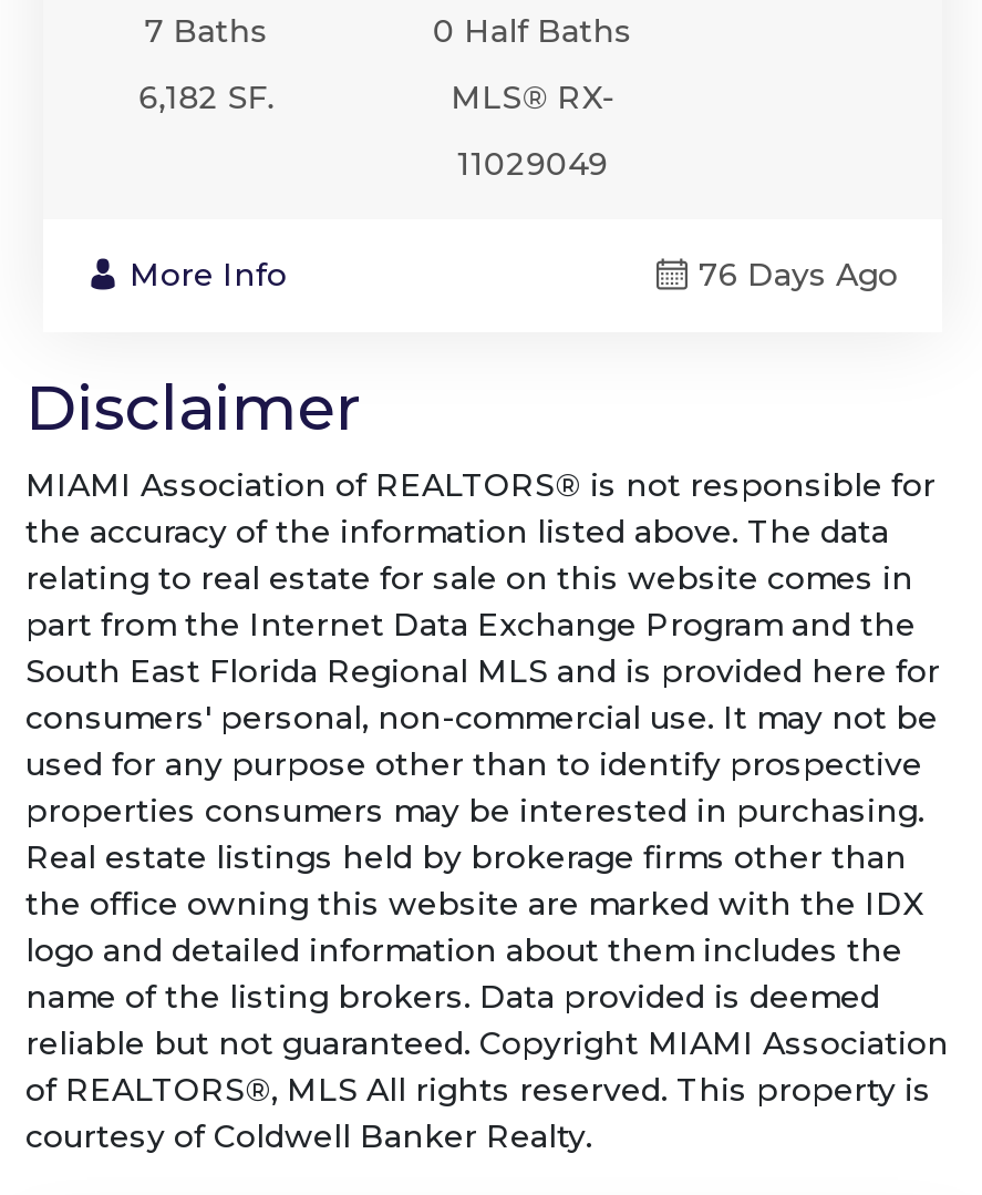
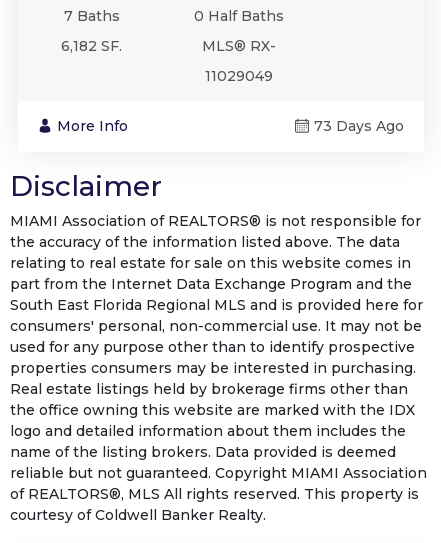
[699,255,898,295] 76 Days Ago -> [314,117,404,135] 73 Days Ago

